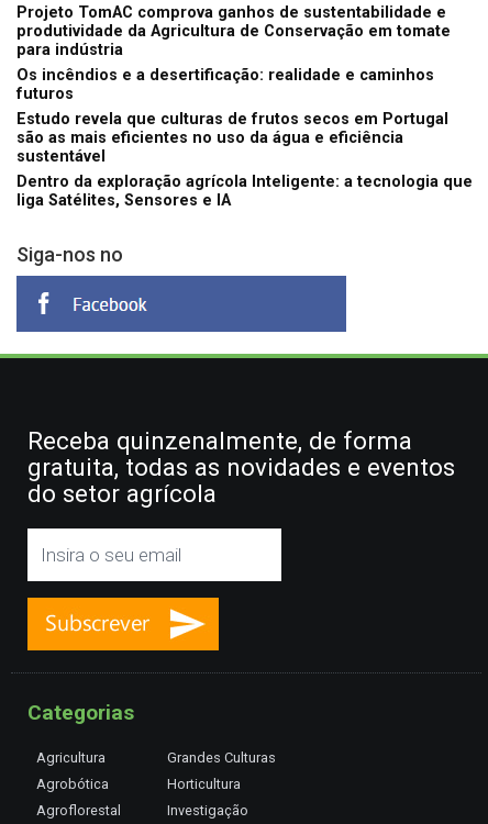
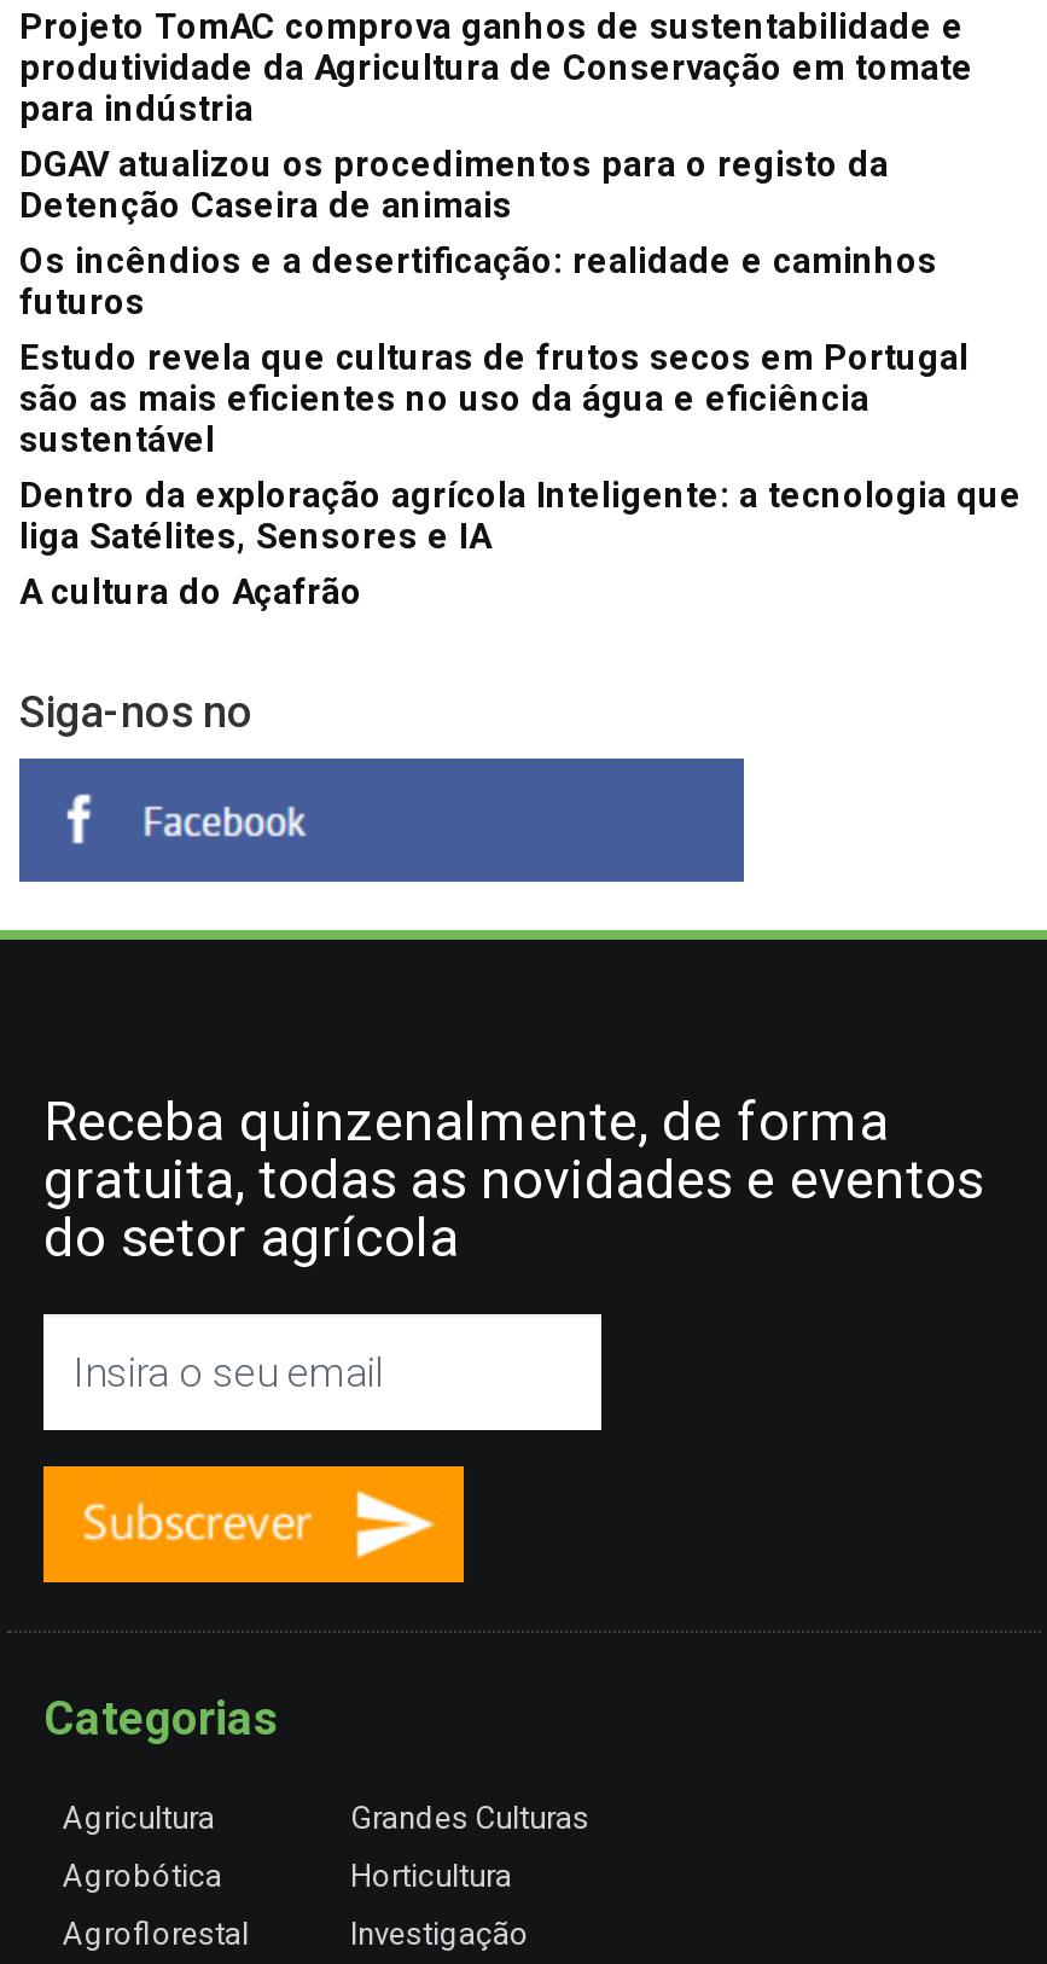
none -> [19,145,889,227] DGAV atualizou os procedimentos para o registo da | Detenção Caseira de animais
none -> [19,573,362,614] A cultura do Açafrão

